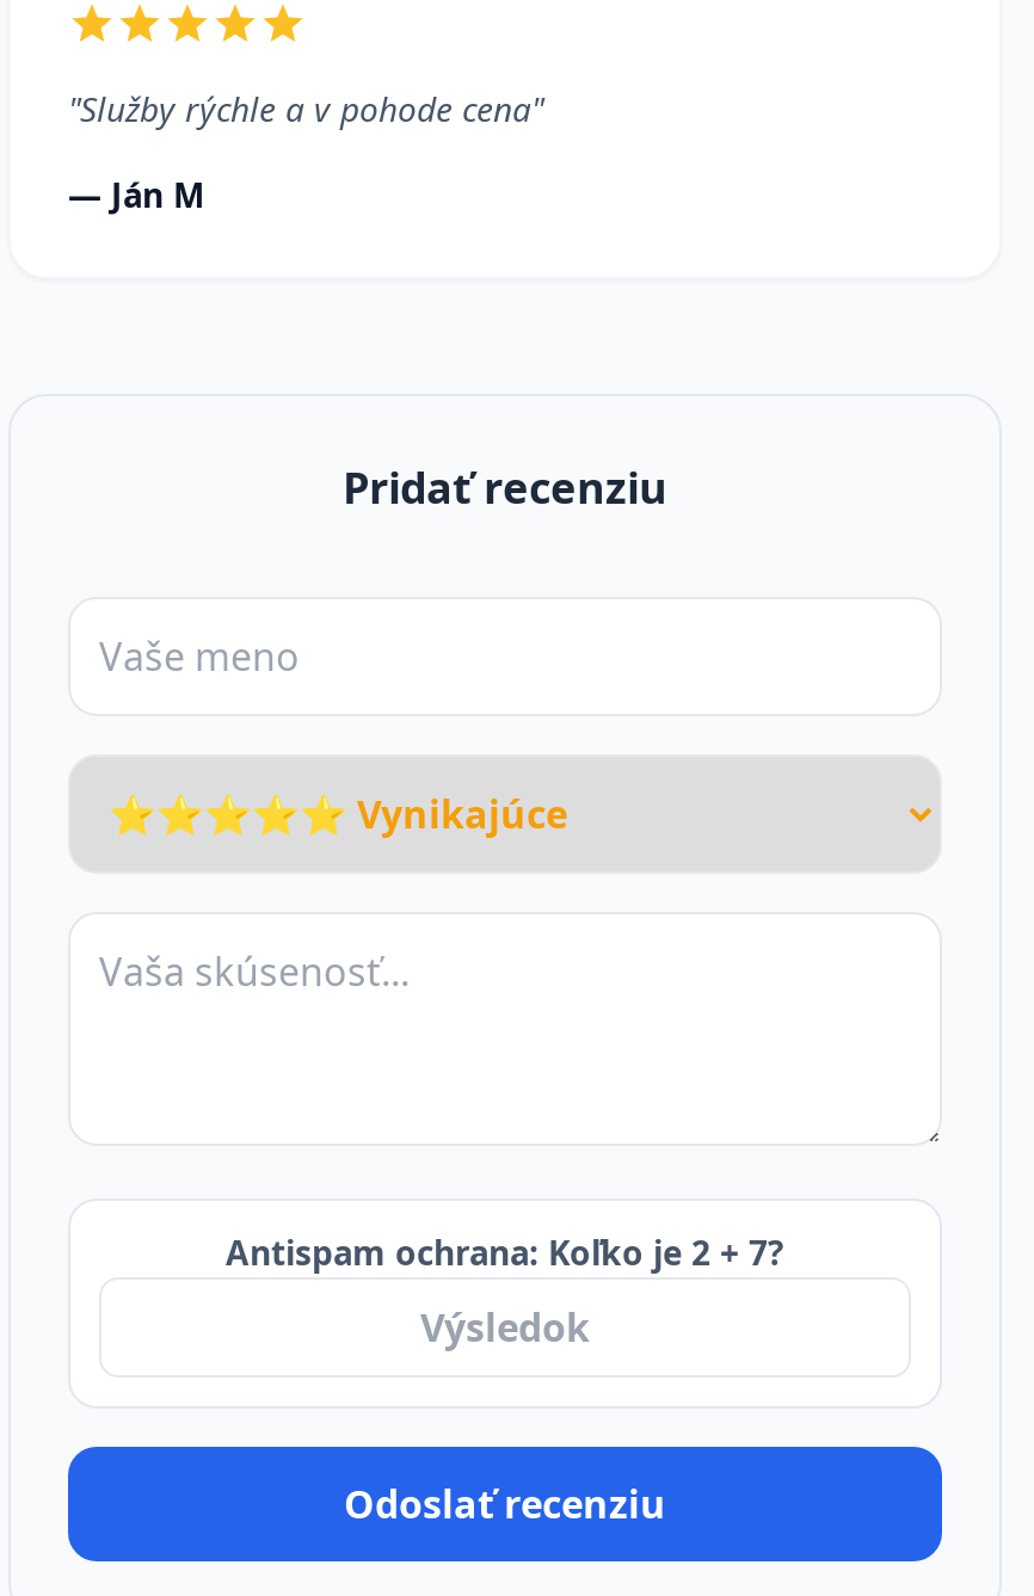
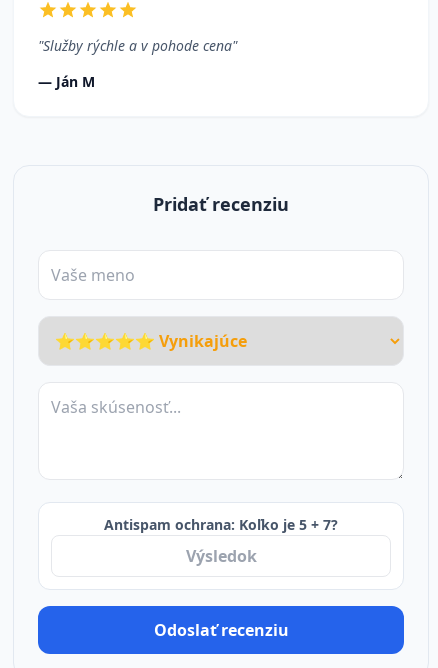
[226,1230,784,1275] Antispam ochrana: Koľko je 2 + 7? -> [104,515,338,534] Antispam ochrana: Koľko je 5 + 7?

